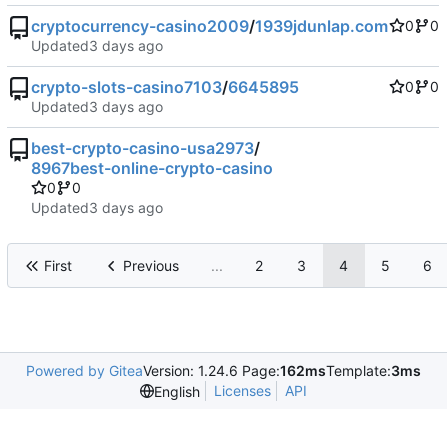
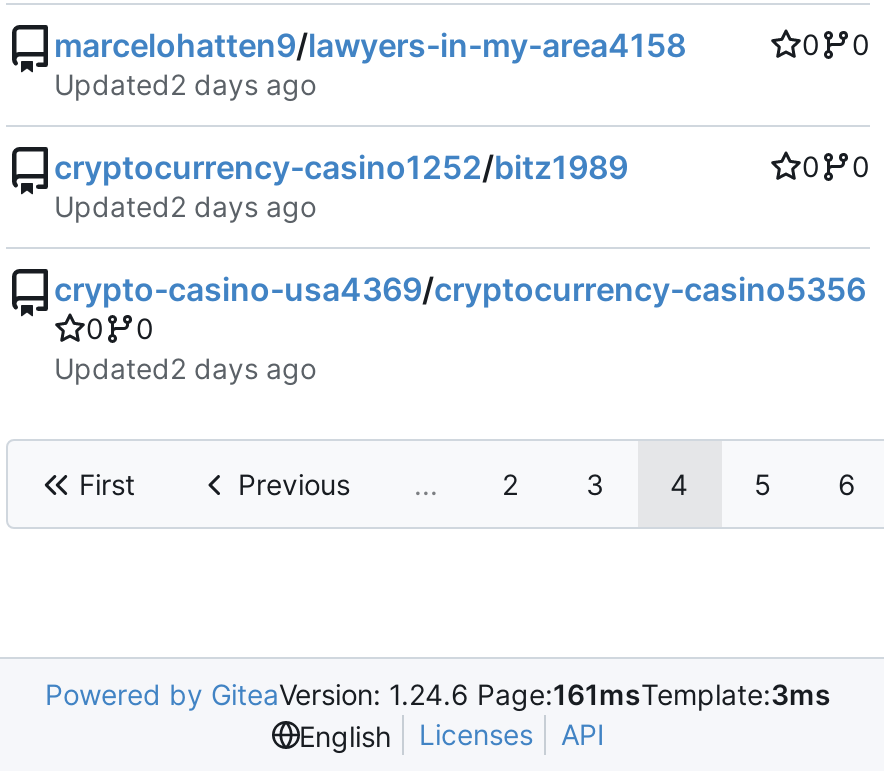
[31,16,388,36] cryptocurrency-casino2009/1939jdunlap.com -> [54,25,686,65] marcelohatten9/lawyers-in-my-area4158
[31,77,299,97] crypto-slots-casino7103/6645895 -> [54,147,628,187] cryptocurrency-casino1252/bitz1989
[31,138,273,178] best-crypto-casino-usa2973/ | 8967best-online-crypto-casino -> [54,269,866,309] crypto-casino-usa4369/cryptocurrency-casino5356
[25,362,420,379] Powered by GiteaVersion: 1.24.6 Page:162msTemplate:3ms -> [45,677,831,711] Powered by GiteaVersion: 1.24.6 Page:161msTemplate:3ms

